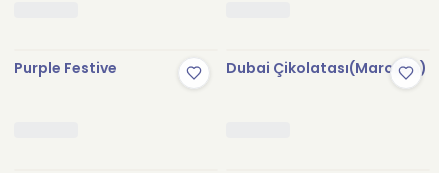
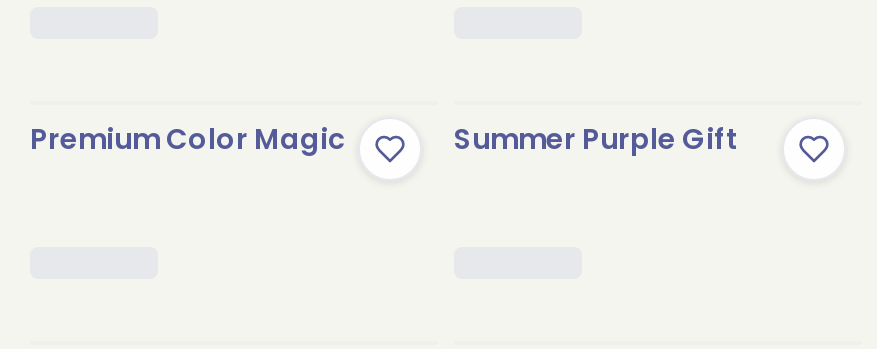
[14,58,117,78] Purple Festive -> [30,119,346,159] Premium Color Magic
[226,58,427,78] Dubai Çikolatası(Marollen) -> [454,119,740,159] Summer Purple Gift

